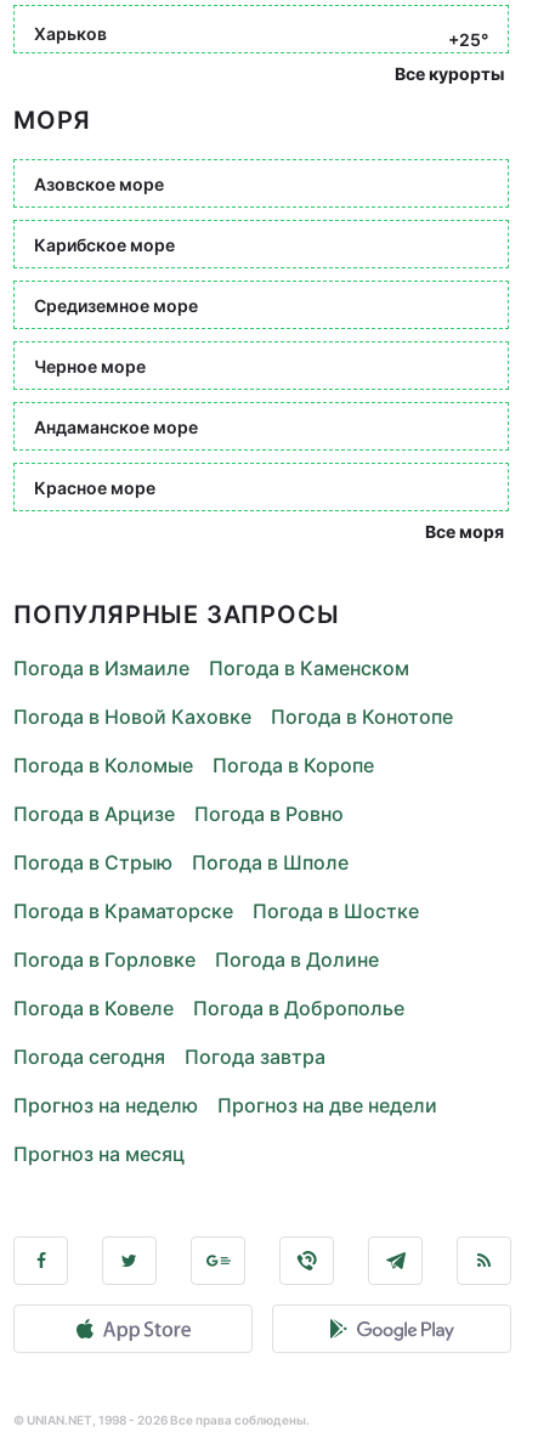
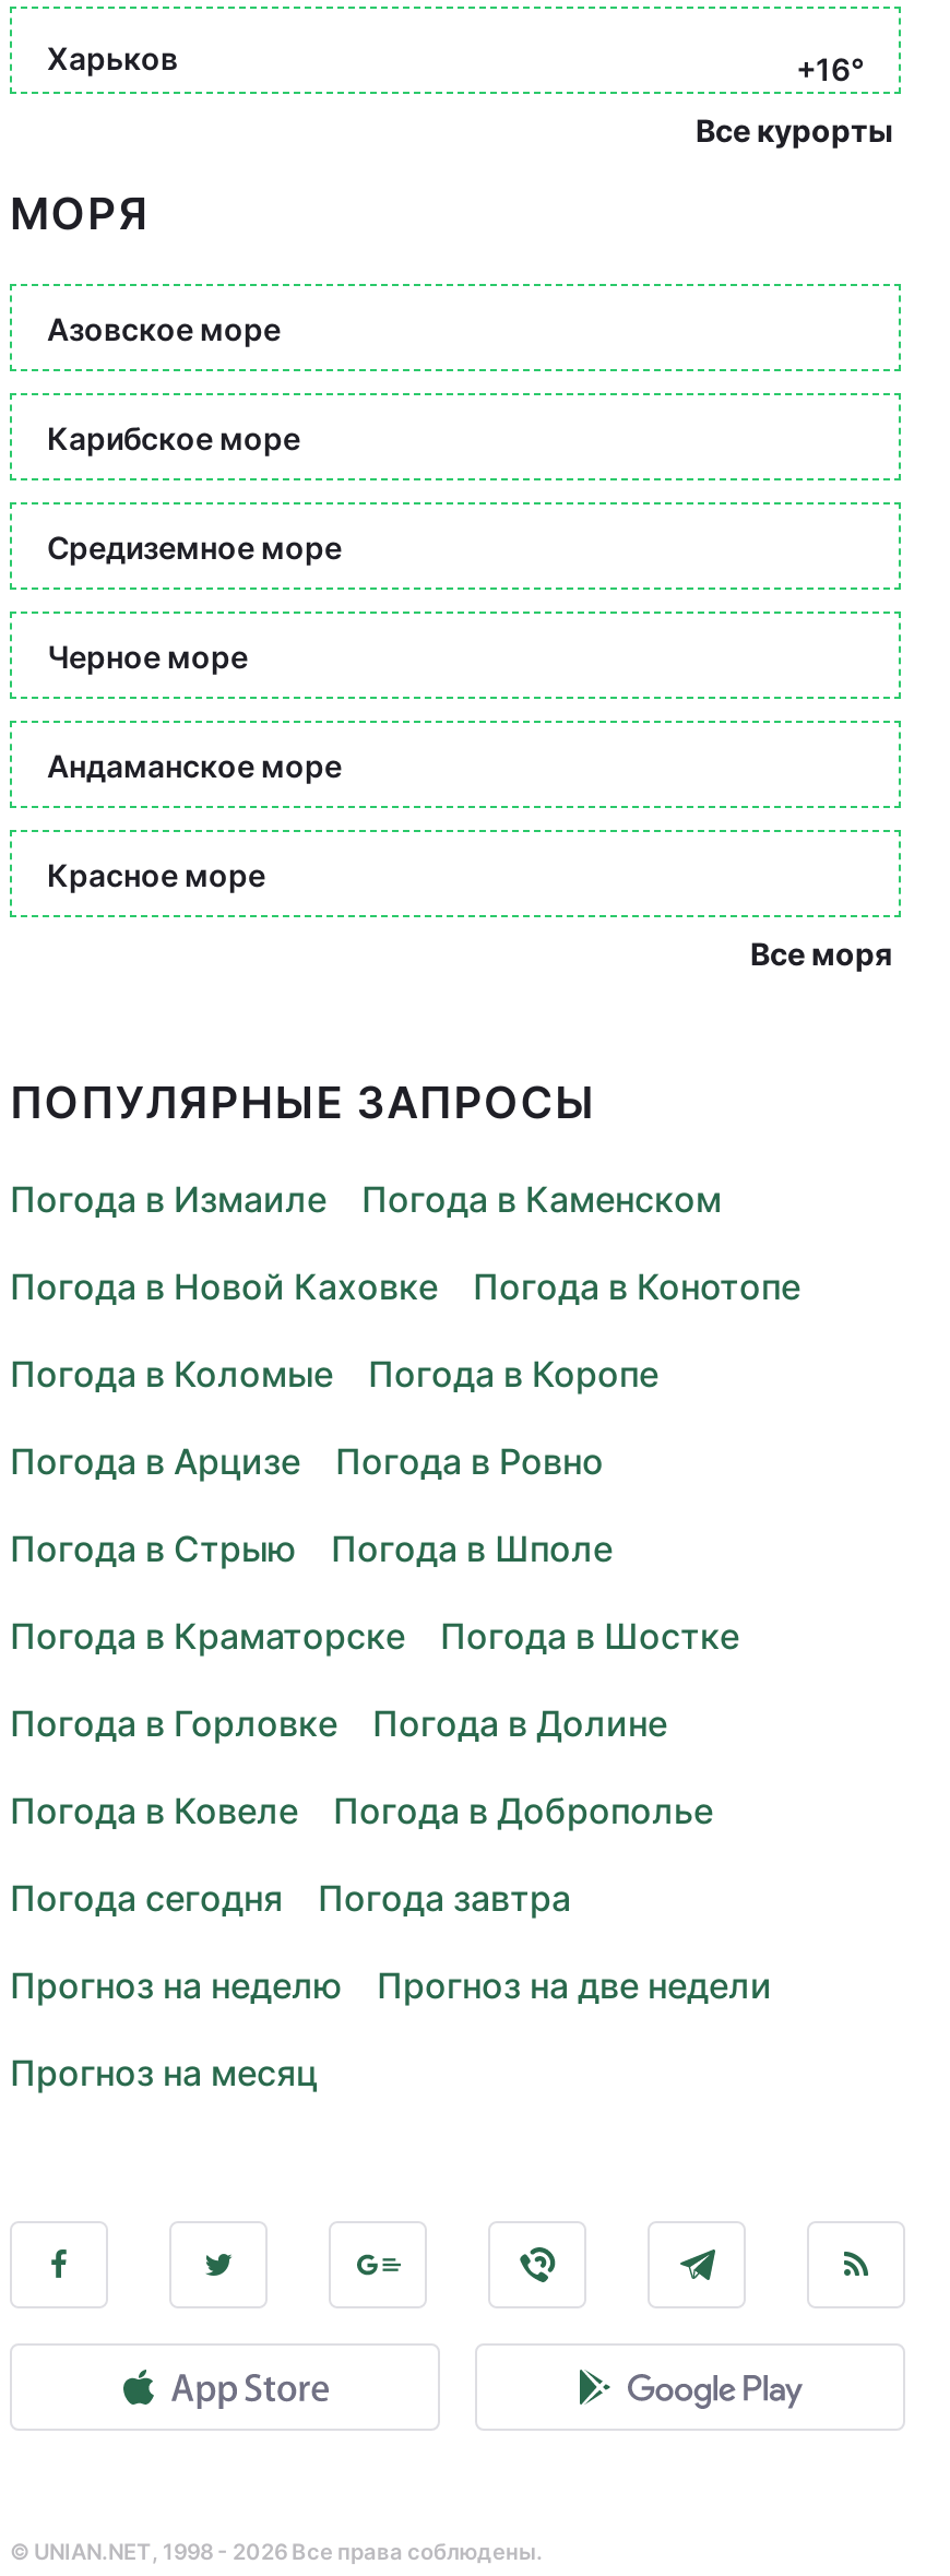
[448,29,488,50] +25° -> [796,50,864,87] +16°

